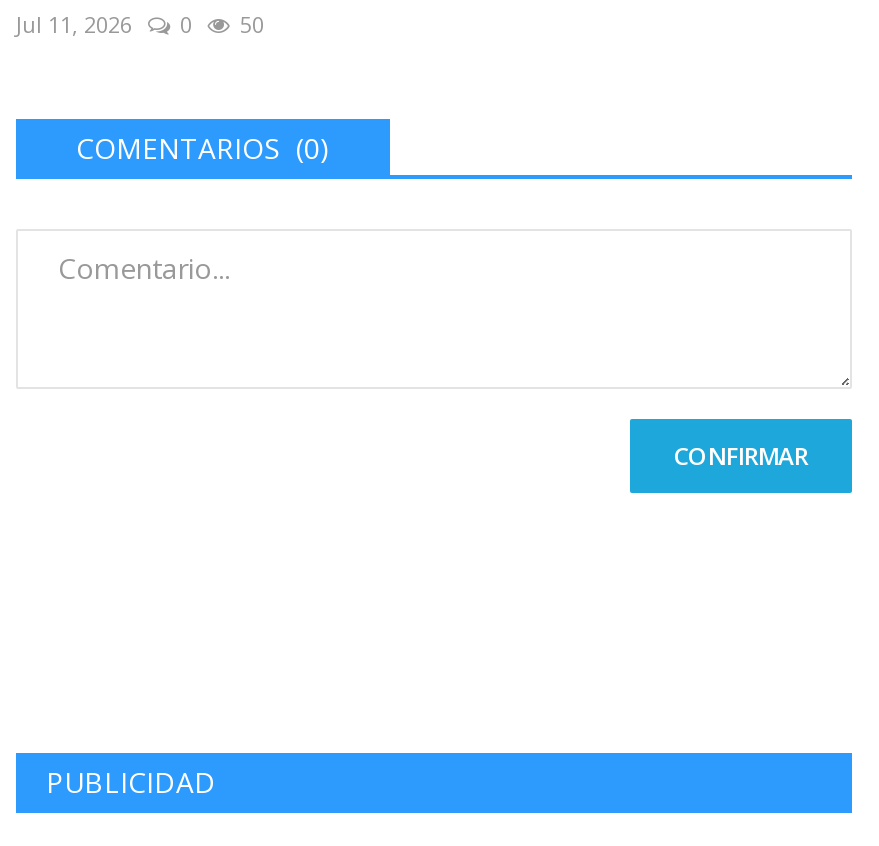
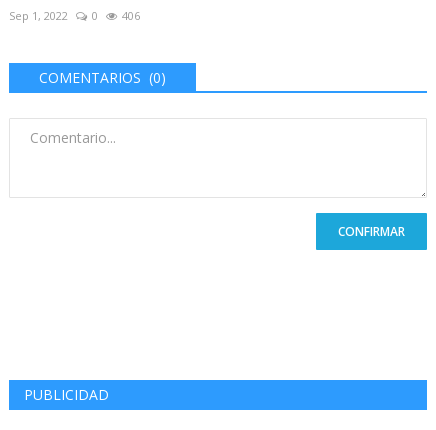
[16,10,132,40] Jul 11, 2026 -> [9,8,68,23] Sep 1, 2022
[240,10,264,40] 50 -> [122,8,140,23] 406

